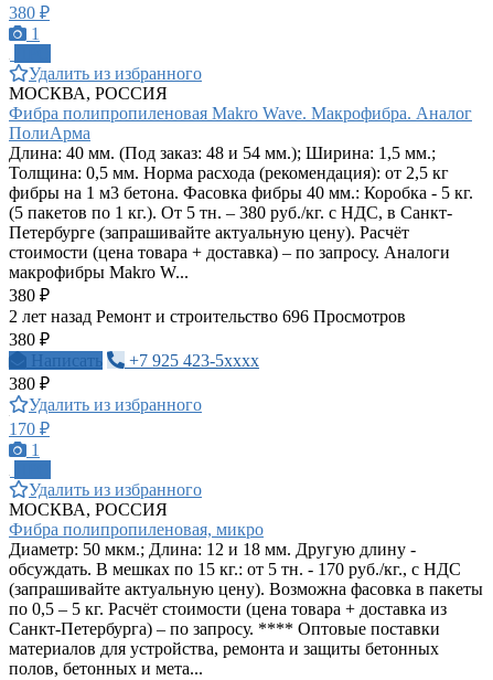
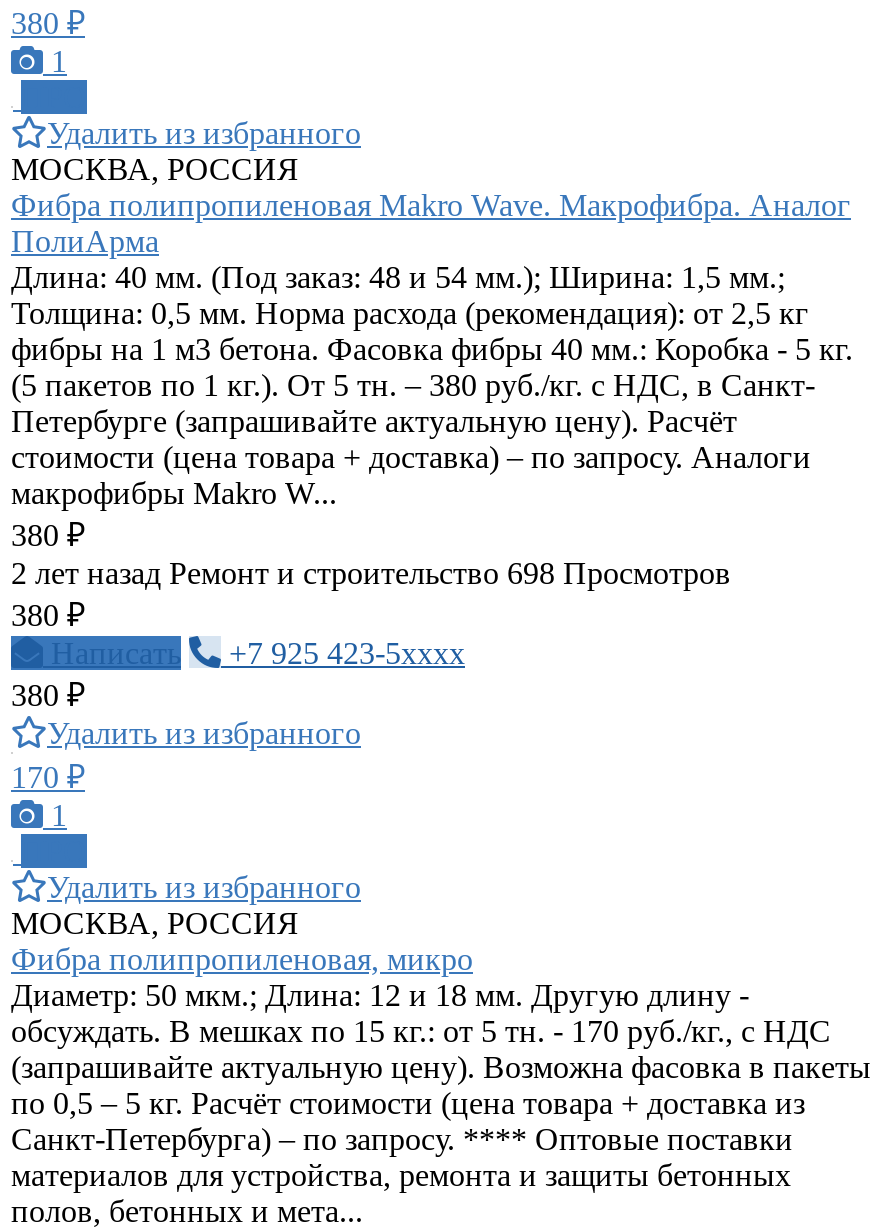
[9,307,406,326] 2 лет назад Ремонт и строительство 696 Просмотров -> [11,556,731,590] 2 лет назад Ремонт и строительство 698 Просмотров

